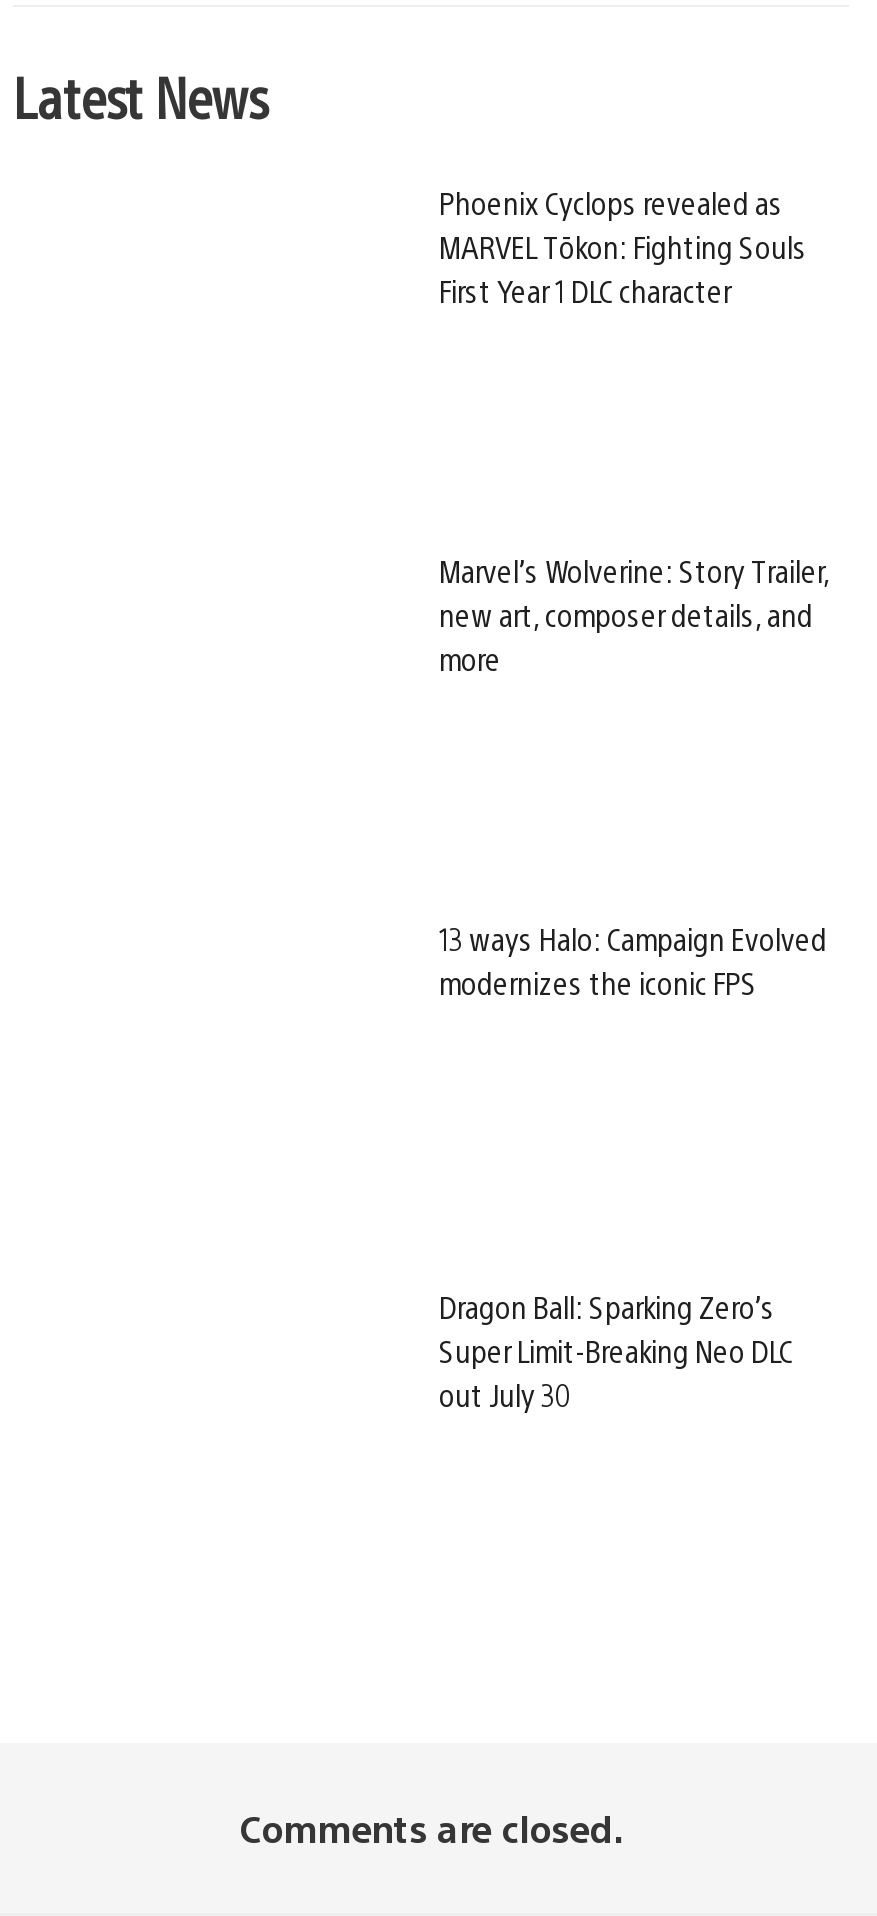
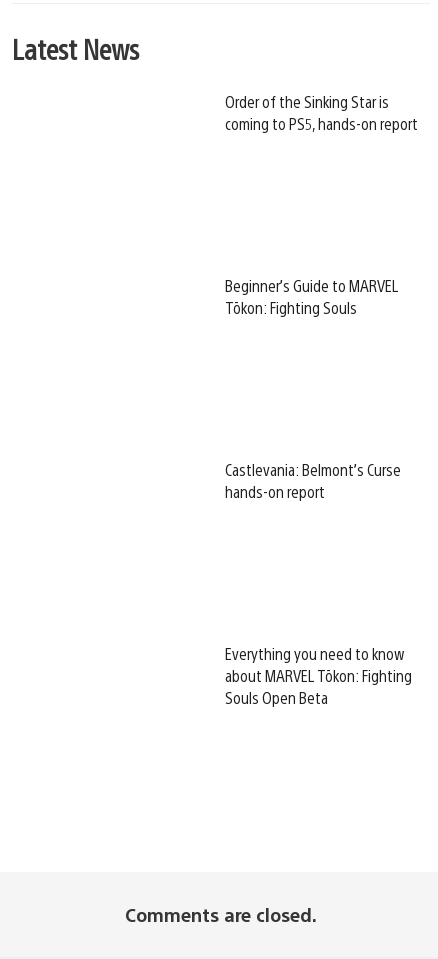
[439,181,807,311] Phoenix Cyclops revealed as | MARVEL Tōkon: Fighting Souls | First Year 1 DLC character -> [225,91,418,134] Order of the Sinking Star is | coming to PS5, hands-on report
[439,549,829,679] Marvel’s Wolverine: Story Trailer, | new art, composer details, and | more -> [225,275,398,318] Beginner’s Guide to MARVEL | Tōkon: Fighting Souls
[439,917,827,1003] 13 ways Halo: Campaign Evolved | modernizes the iconic FPS -> [225,459,401,502] Castlevania: Belmont’s Curse | hands-on report
[439,1285,793,1415] Dragon Ball: Sparking Zero’s | Super Limit-Breaking Neo DLC | out July 30 -> [225,643,412,708] Everything you need to know | about MARVEL Tōkon: Fighting | Souls Open Beta

